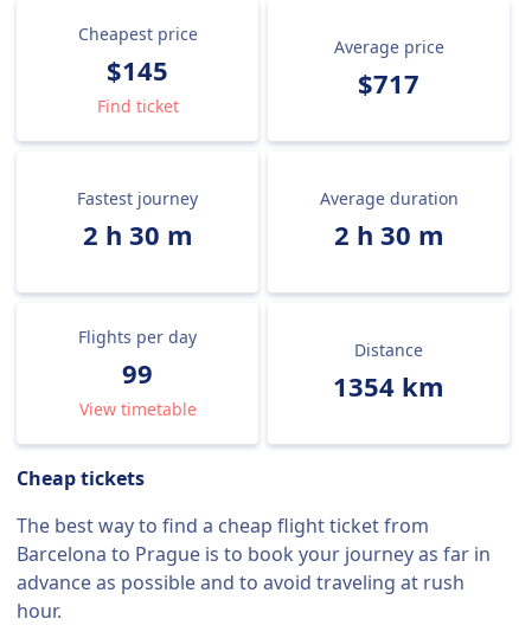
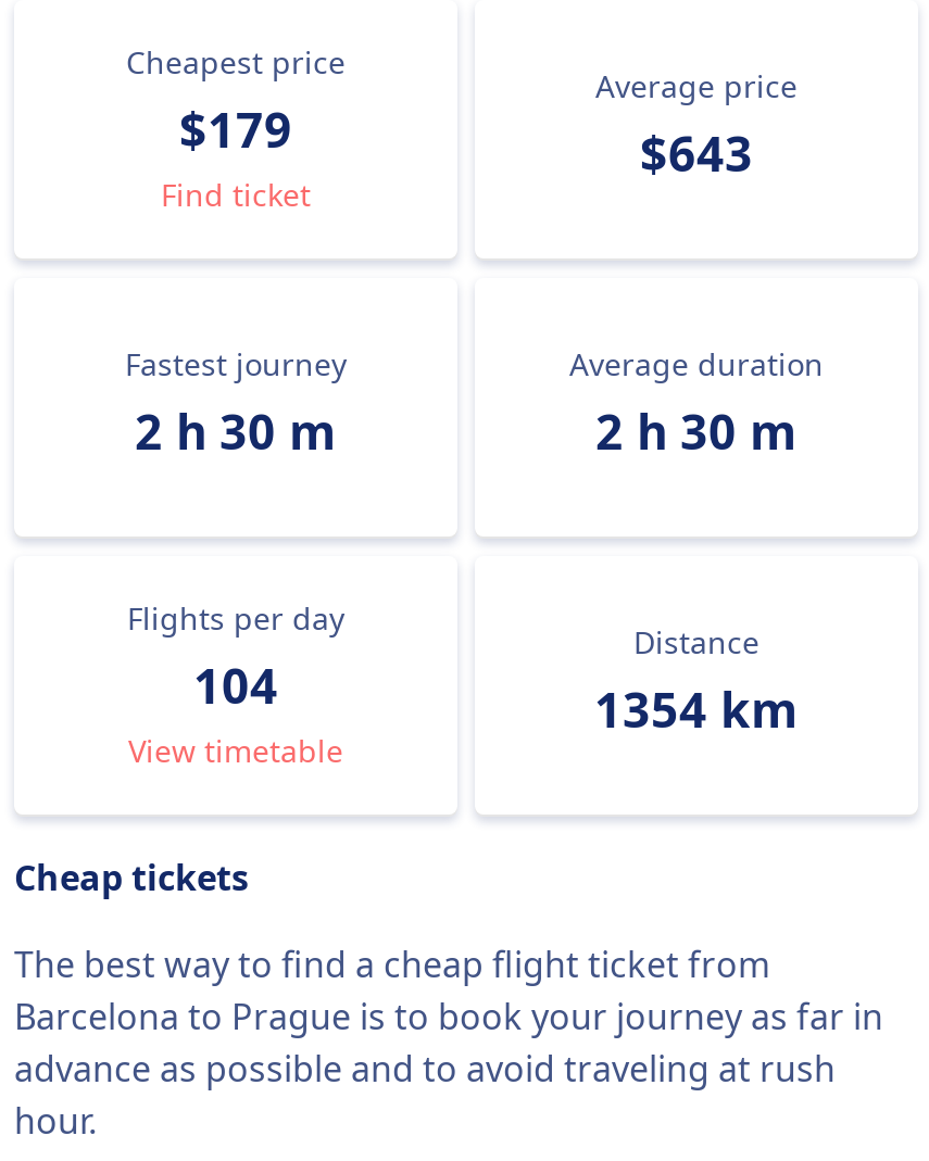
[107,52,168,88] $145 -> [179,96,292,161] $179
[358,65,419,101] $717 -> [640,119,753,185] $643
[122,355,153,391] 99 -> [193,652,278,717] 104

